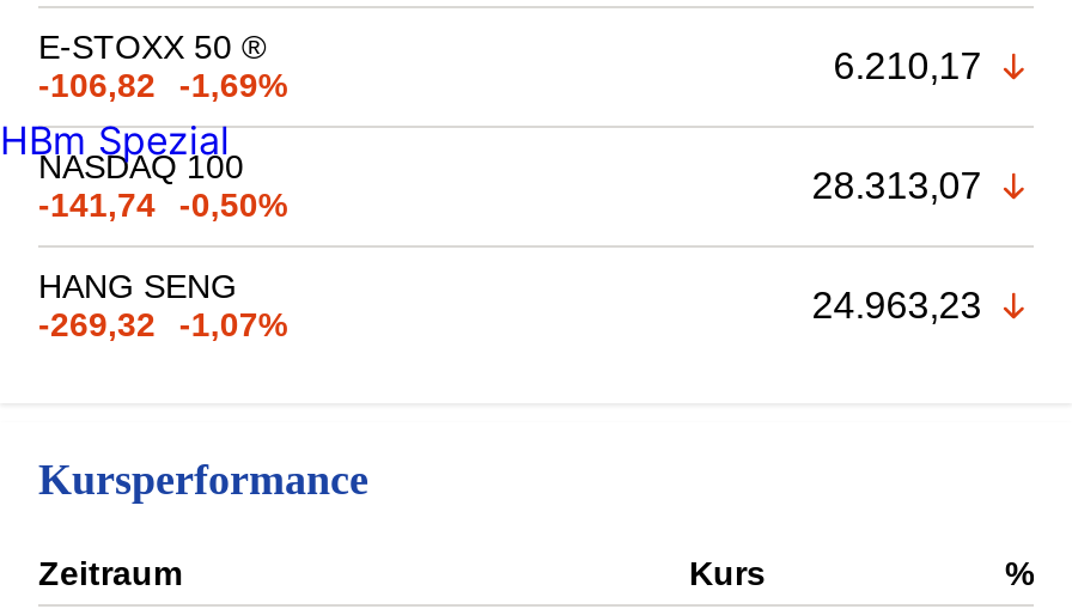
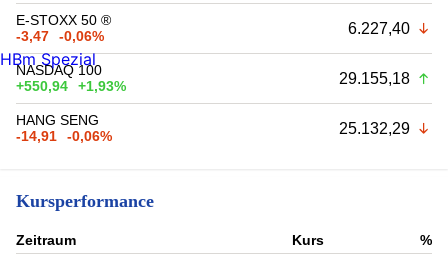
[833,47,982,87] 6.210,17 -> [348,20,410,37] 6.227,40
[38,66,156,104] -106,82 -> [16,28,49,44] -3,47
[179,66,287,104] -1,69% -> [59,28,104,44] -0,06%
[812,166,982,207] 28.313,07 -> [339,70,410,87] 29.155,18
[38,185,156,224] -141,74 -> [16,78,68,94] +550,94
[179,185,287,224] -0,50% -> [78,78,126,94] +1,93%
[812,286,982,327] 24.963,23 -> [339,120,410,137] 25.132,29
[38,305,156,343] -269,32 -> [16,128,57,144] -14,91
[179,305,287,343] -1,07% -> [67,128,112,144] -0,06%

